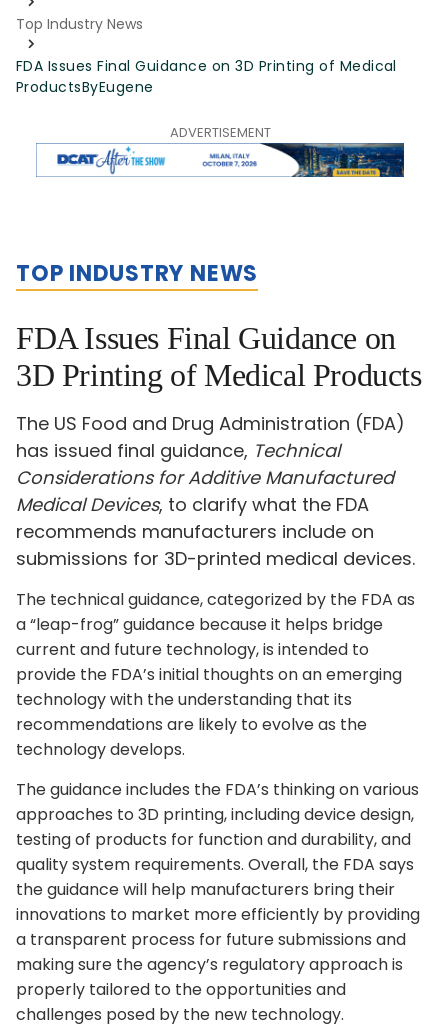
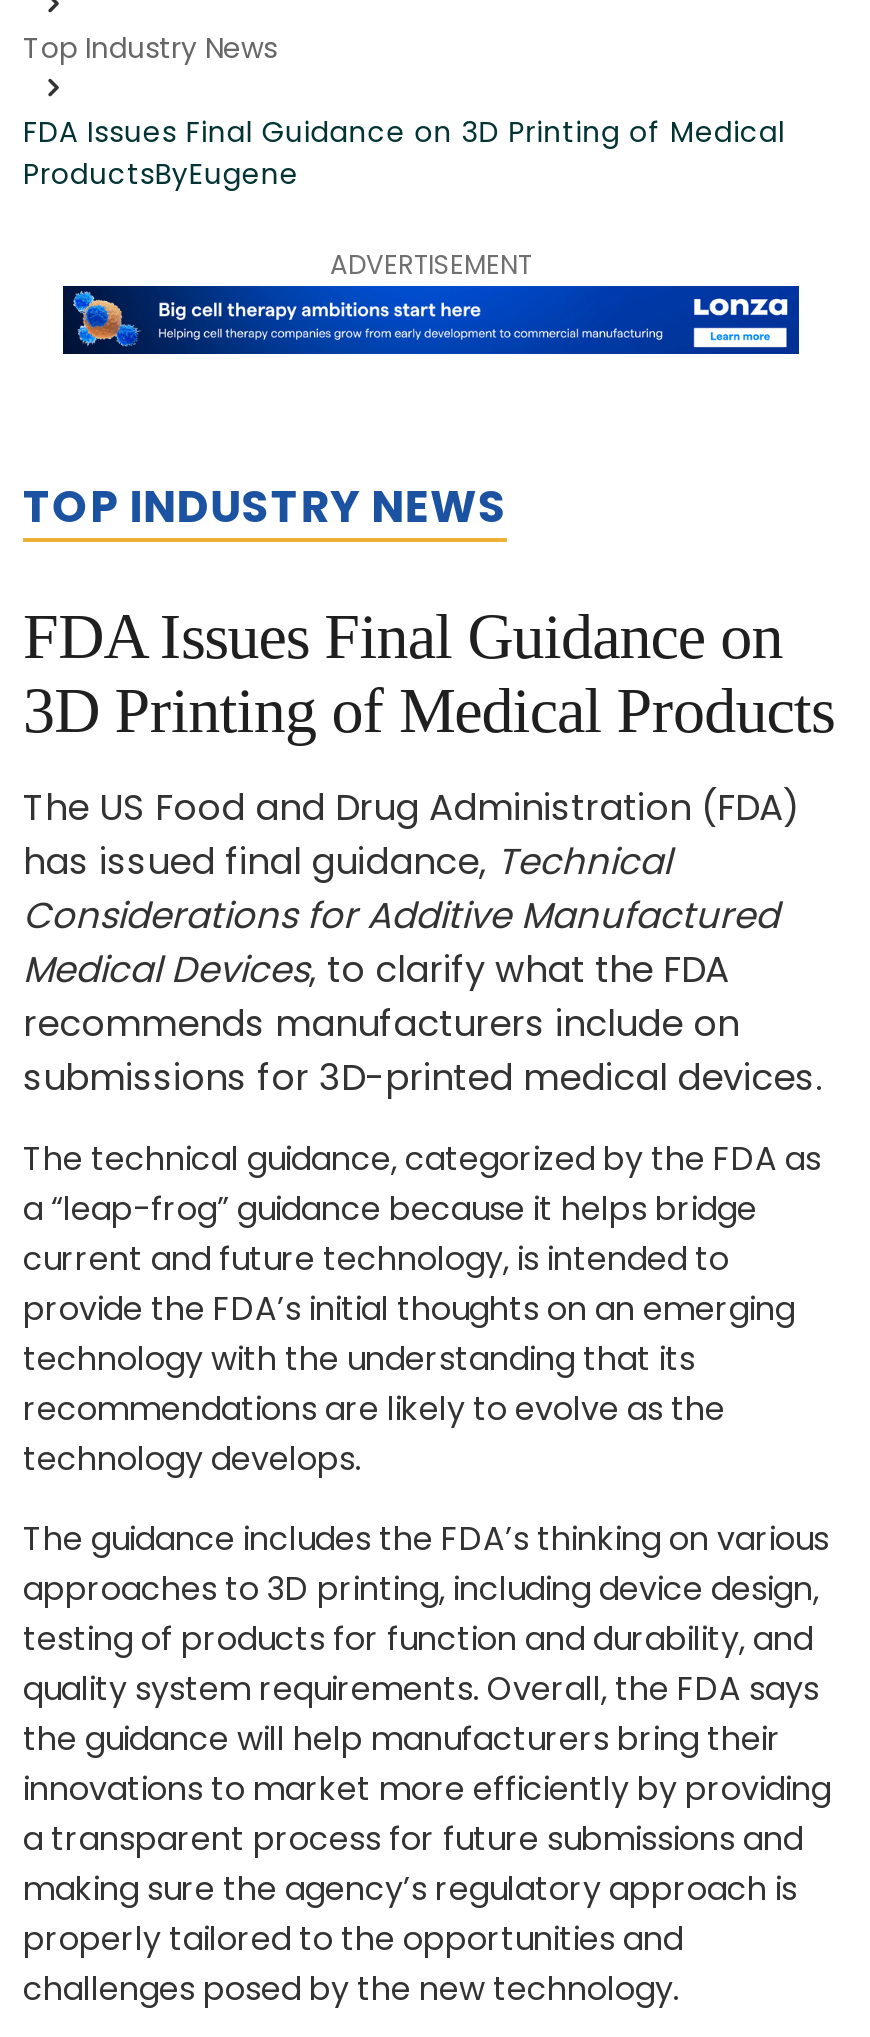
[36,142,405,178] [image] -> [61,284,801,356] [image]

